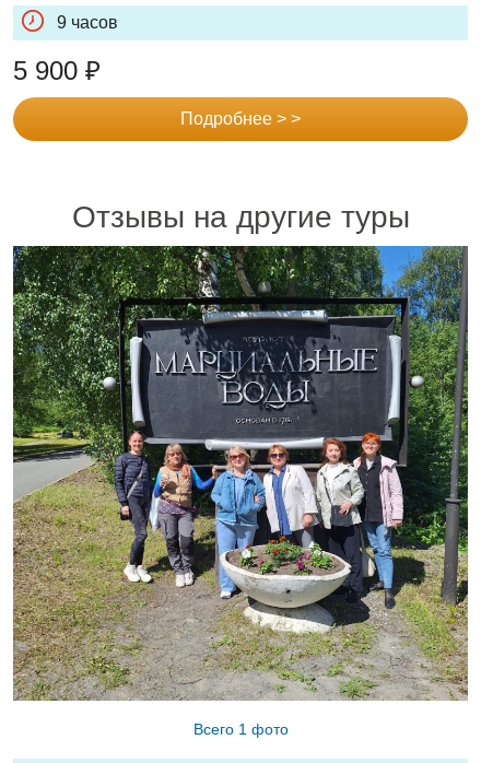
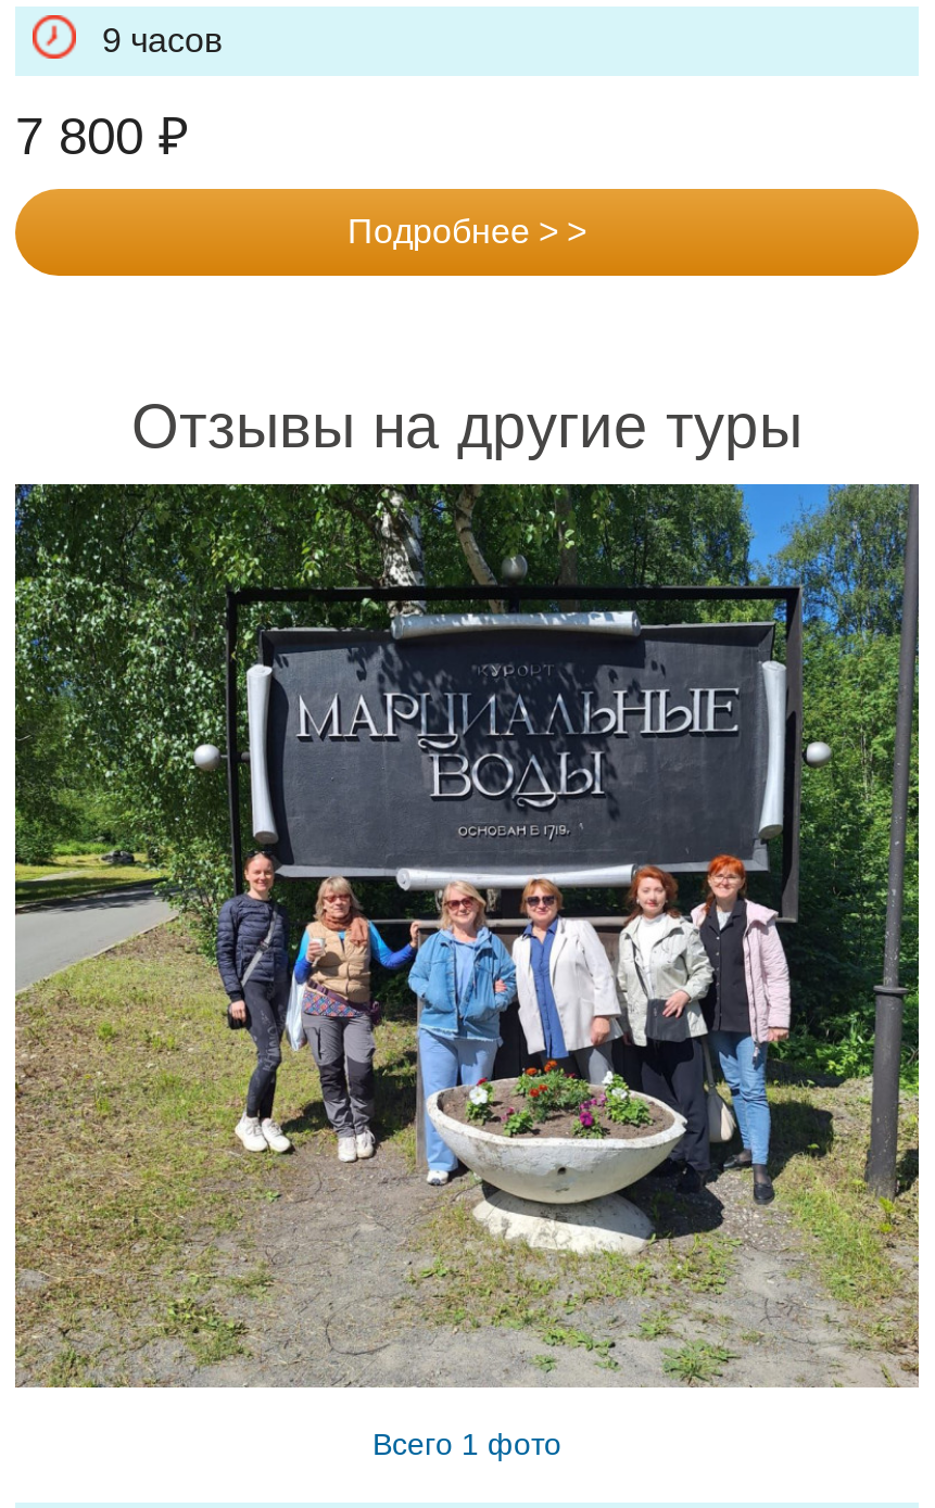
[13,56,101,85] 5 900 ₽ -> [15,106,189,165] 7 800 ₽

